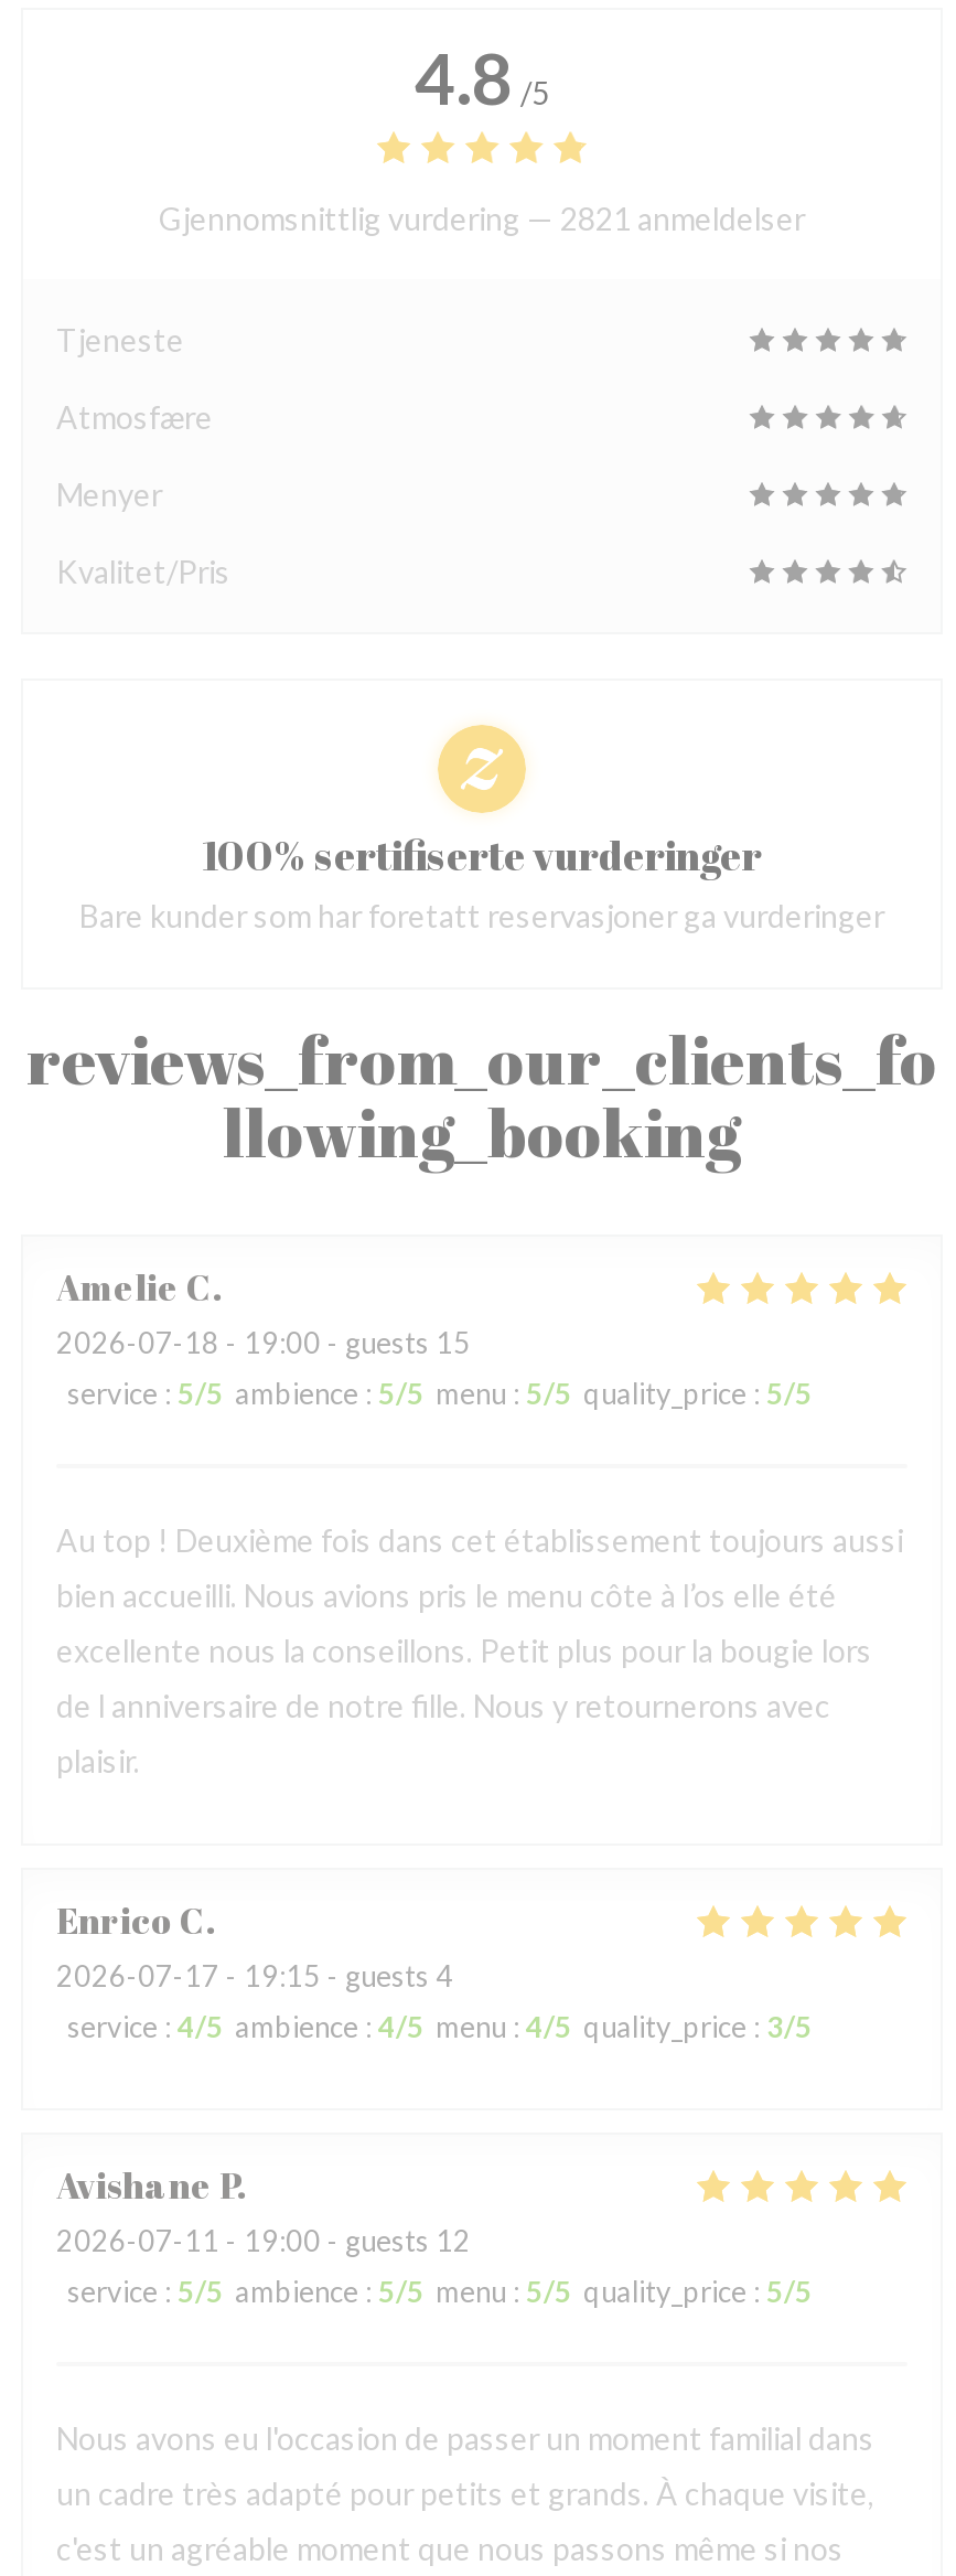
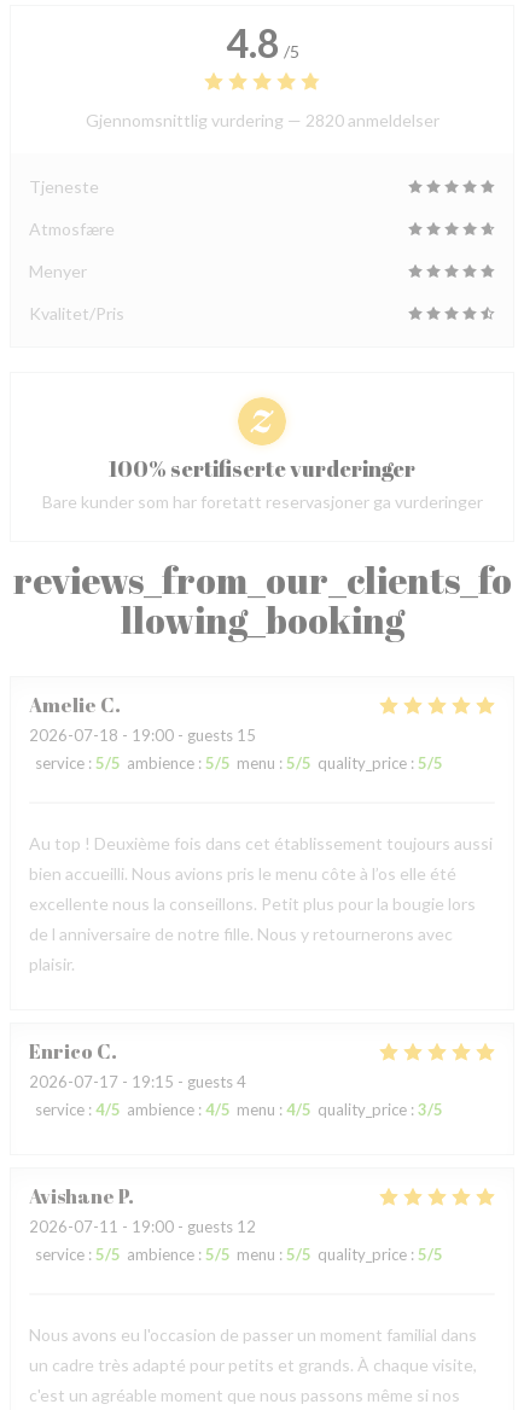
[159,200,805,237] Gjennomsnittlig vurdering — 2821 anmeldelser -> [85,110,439,130] Gjennomsnittlig vurdering — 2820 anmeldelser

